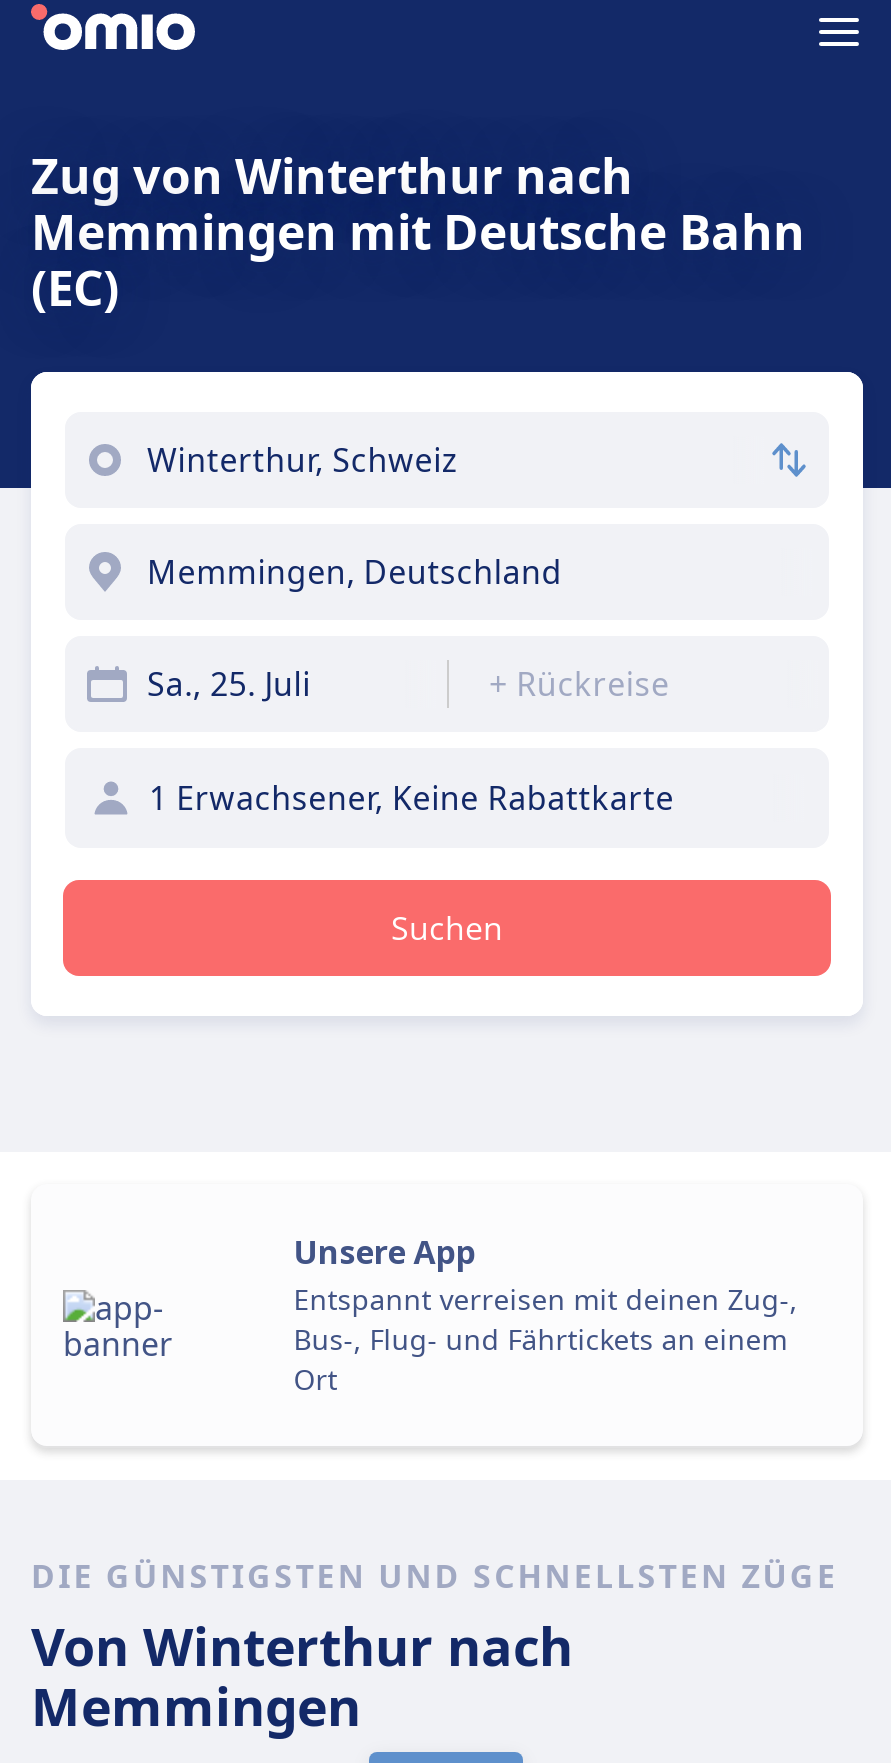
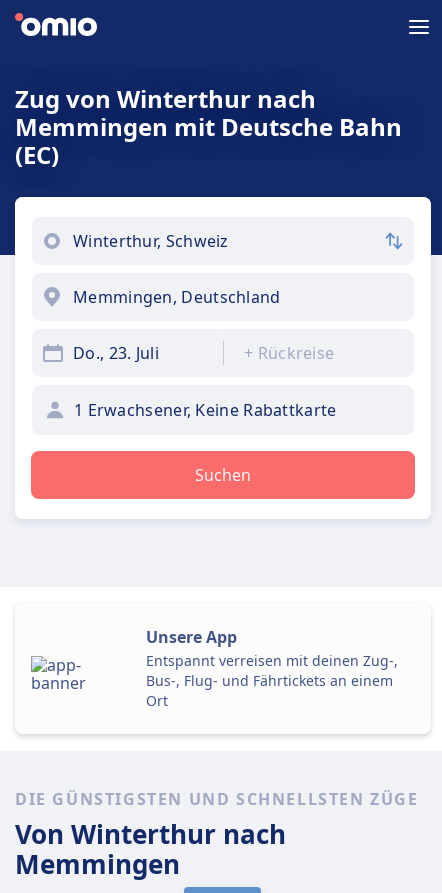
[147,662,311,706] Sa., 25. Juli -> [73,342,159,364] Do., 23. Juli

